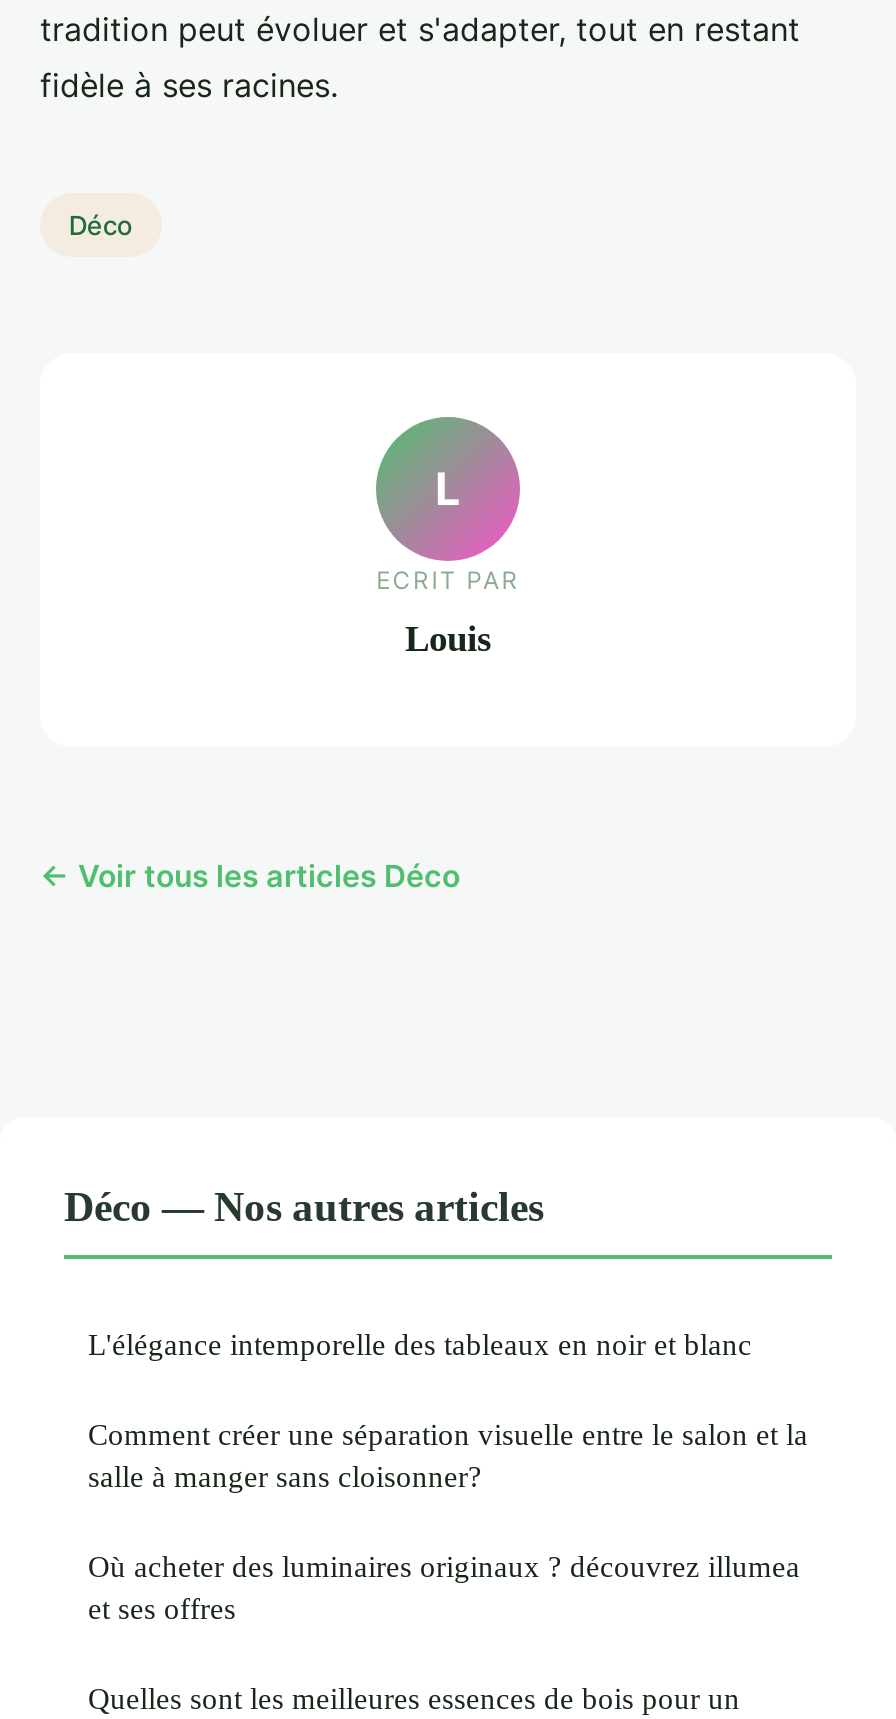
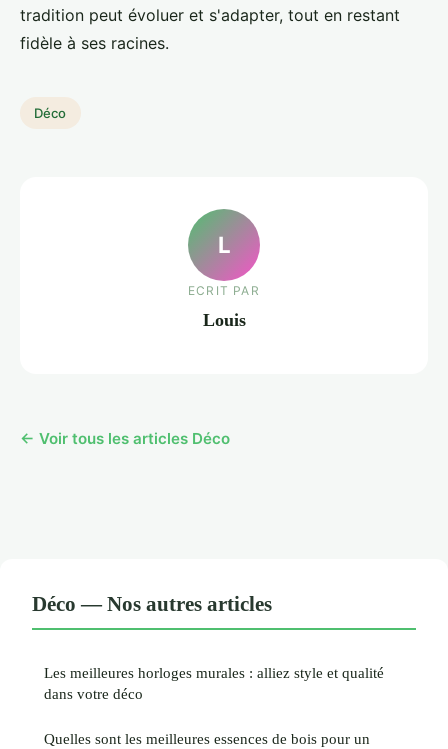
[88,1327,808,1625] L'élégance intemporelle des tableaux en noir et blanc | Comment créer une séparation visuelle entre le salon et la | salle à manger sans cloisonner? | Où acheter des luminaires originaux ? découvrez illumea | et ses offres -> [44,664,384,702] Les meilleures horloges murales : alliez style et qualité | dans votre déco

